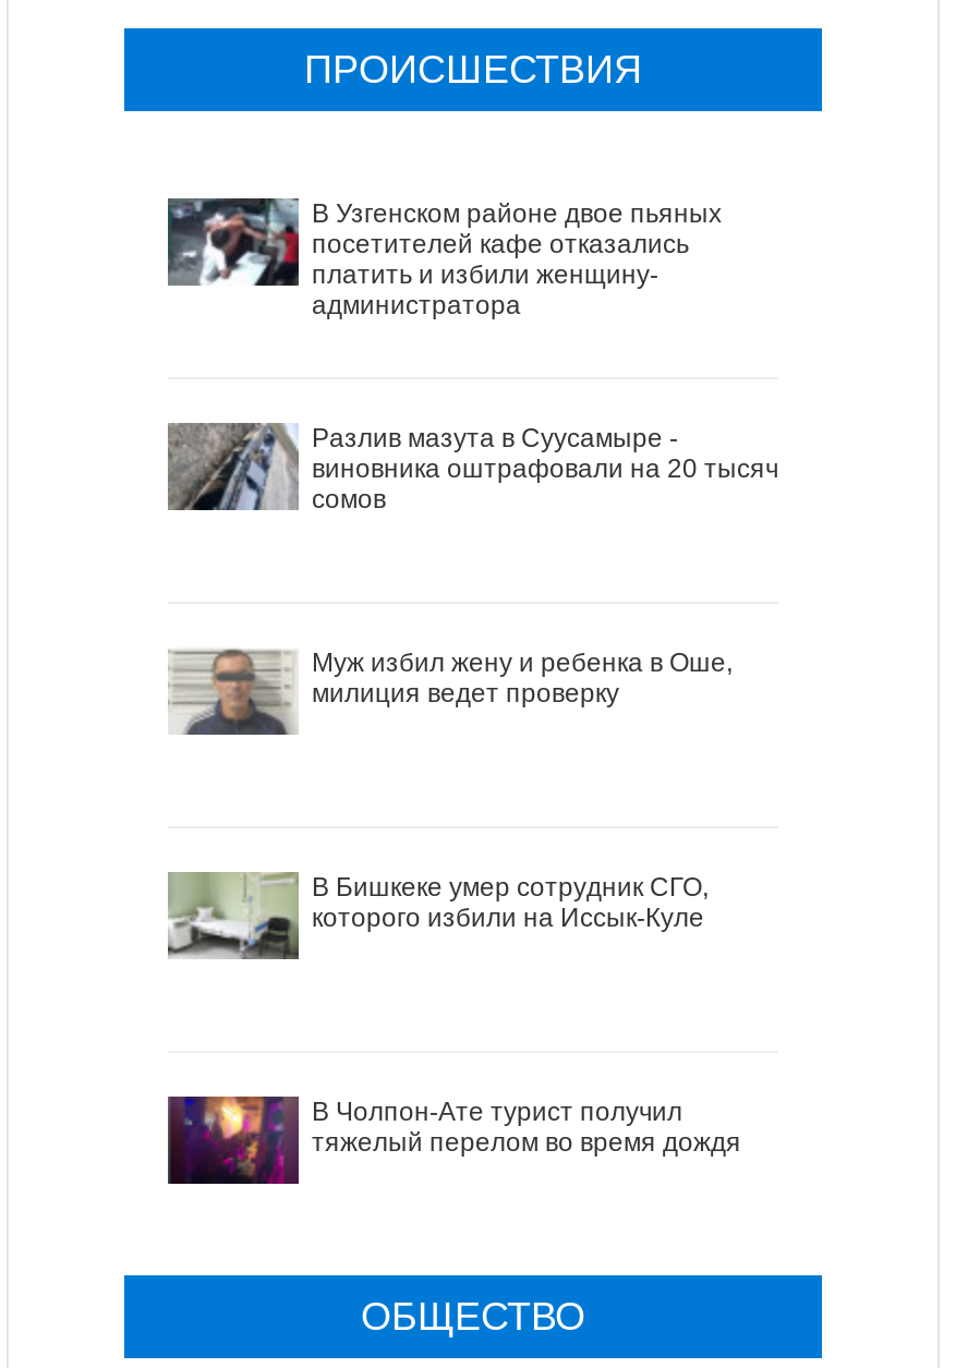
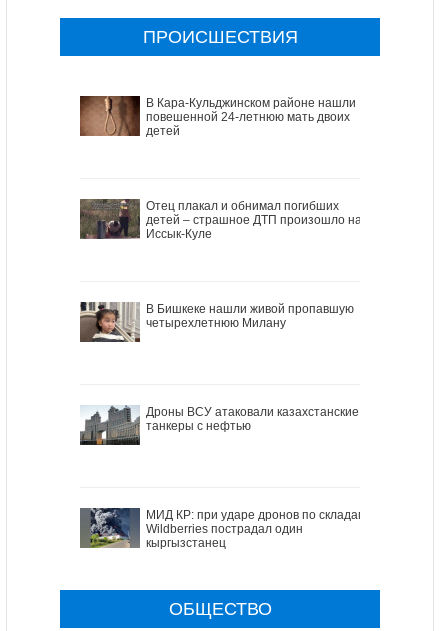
[168,198,722,320] [image] | В Узгенском районе двое пьяных | посетителей кафе отказались | платить и избили женщину- | администратора -> [80,96,356,138] [image] | В Кара-Кульджинском районе нашли | повешенной 24-летнюю мать двоих | детей
[168,422,778,514] [image] | Разлив мазута в Суусамыре - | виновника оштрафовали на 20 тысяч | сомов -> [81,199,362,241] [image] | Отец плакал и обнимал погибших | детей – страшное ДТП произошло на | Иссык-Куле
[168,647,733,735] [image] | Муж избил жену и ребенка в Оше, | милиция ведет проверку -> [79,301,354,343] [image] | В Бишкеке нашли живой пропавшую | четырехлетнюю Милану
[168,872,709,959] [image] | В Бишкеке умер сотрудник СГО, | которого избили на Иссык-Куле -> [80,405,359,446] [image] | Дроны ВСУ атаковали казахстанские | танкеры с нефтью
[170,1094,741,1186] [image] | В Чолпон-Ате турист получил | тяжелый перелом во время дождя -> [80,507,366,550] [image] | МИД КР: при ударе дронов по складам | Wildberries пострадал один | кыргызстанец

